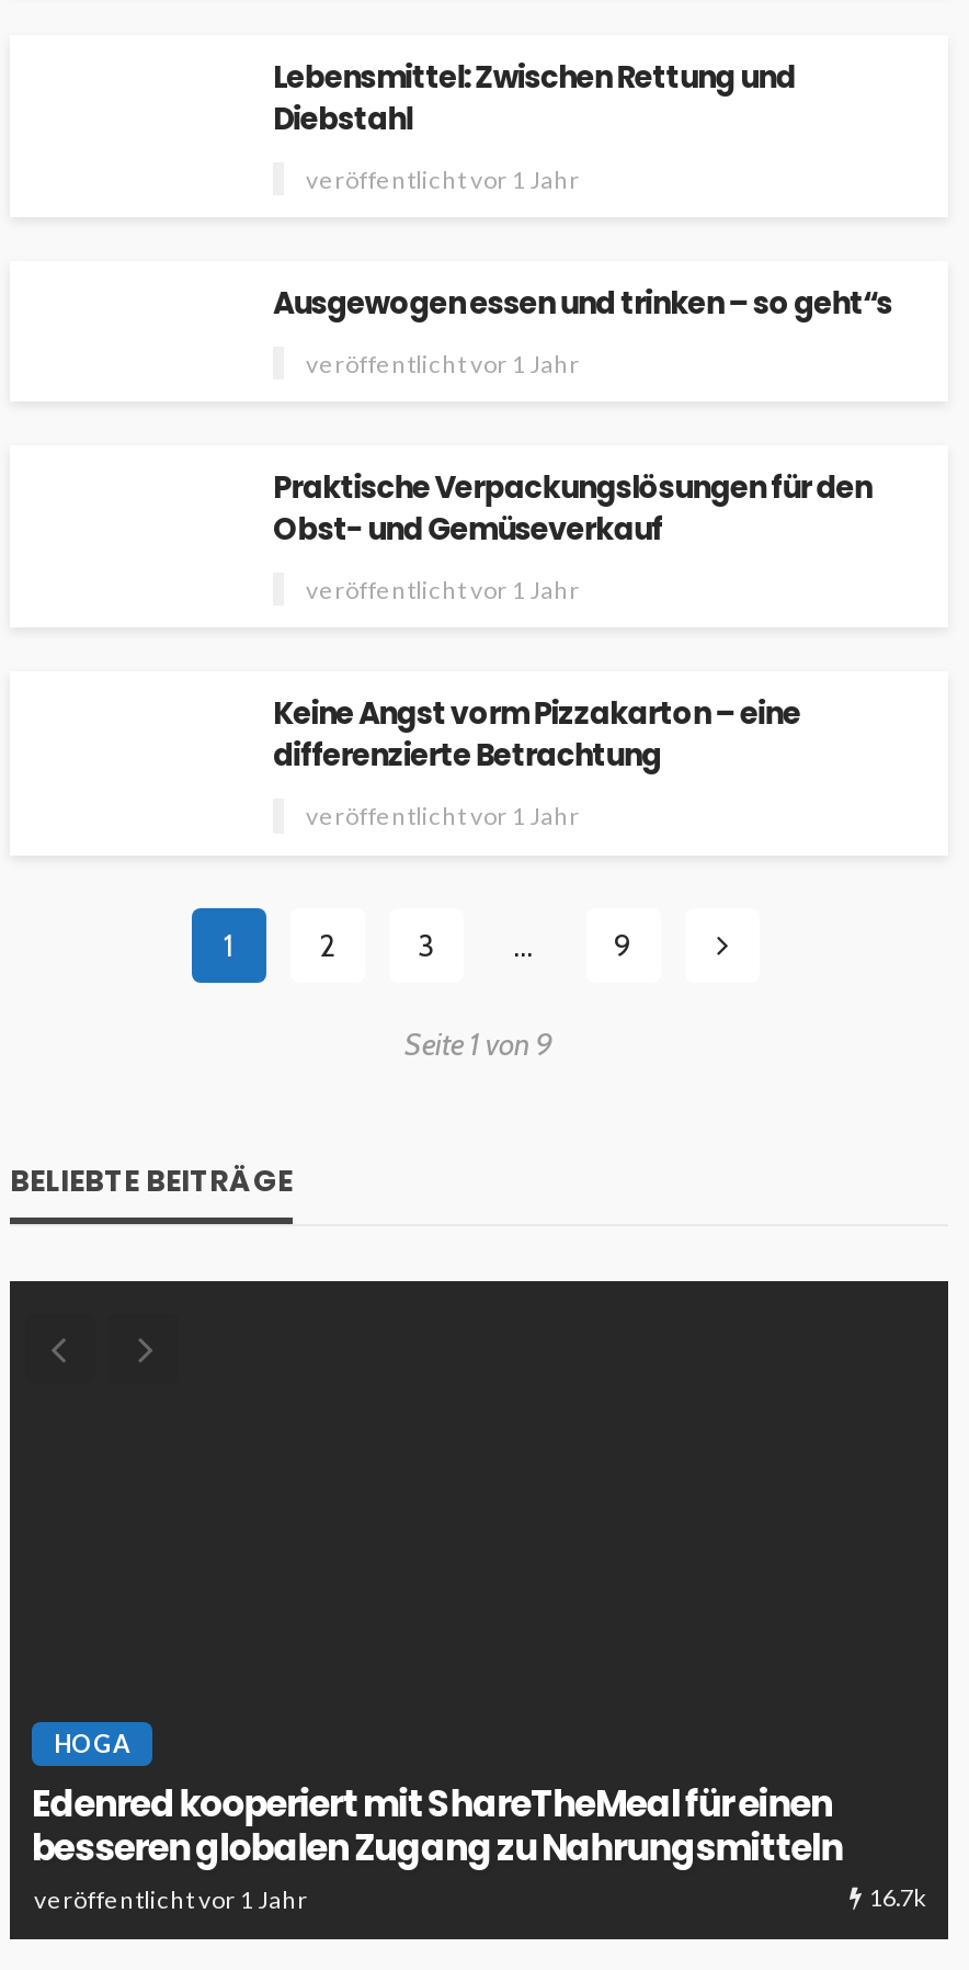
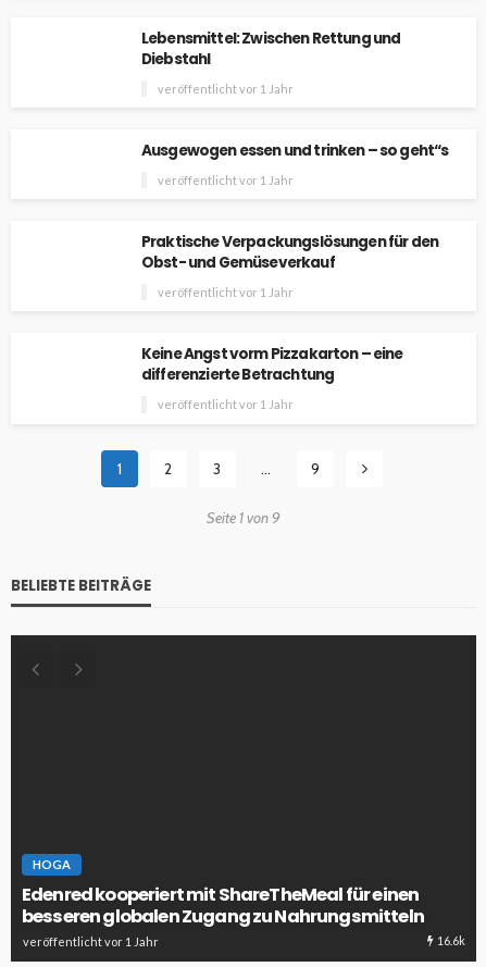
[869,1883,926,1912] 16.7k -> [437,934,465,948] 16.6k

